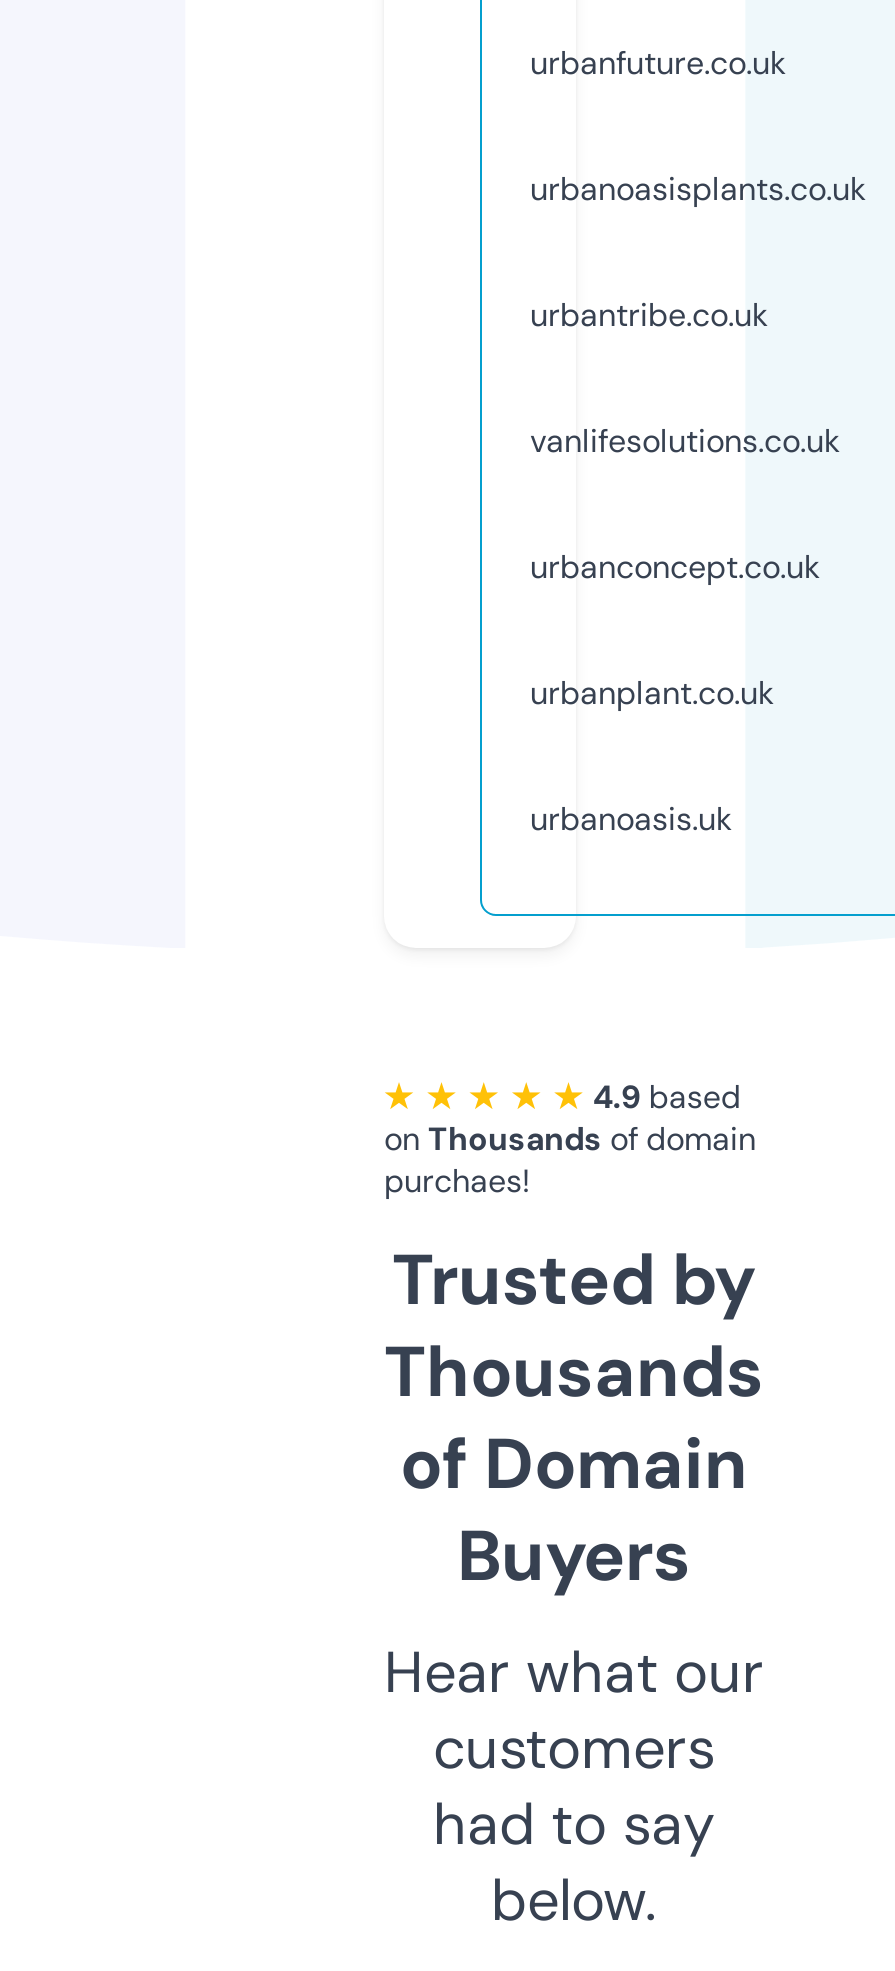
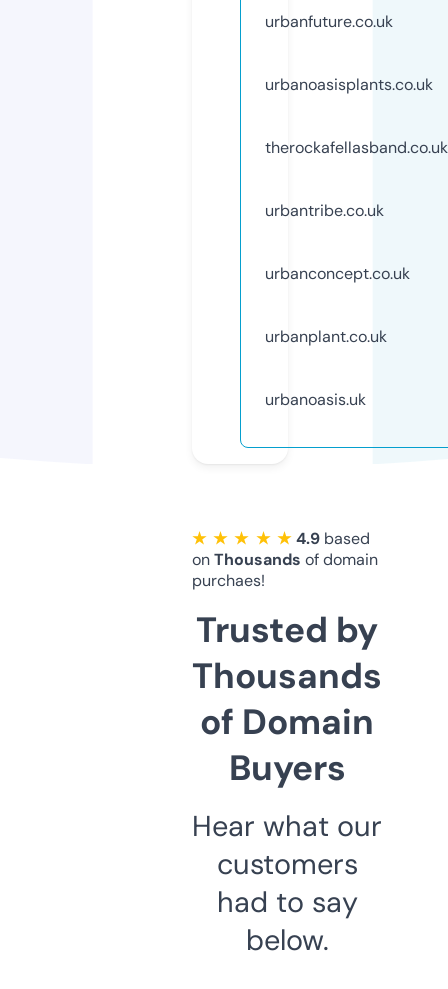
none -> [265,137,448,158] therockafellasband.co.uk
moved [530,294,768,336] -> [265,200,384,221]: urbantribe.co.uk
[530,420,840,462] vanlifesolutions.co.uk -> none

